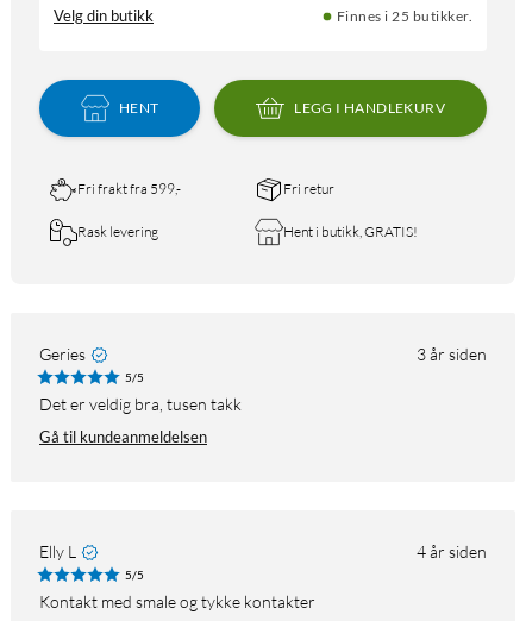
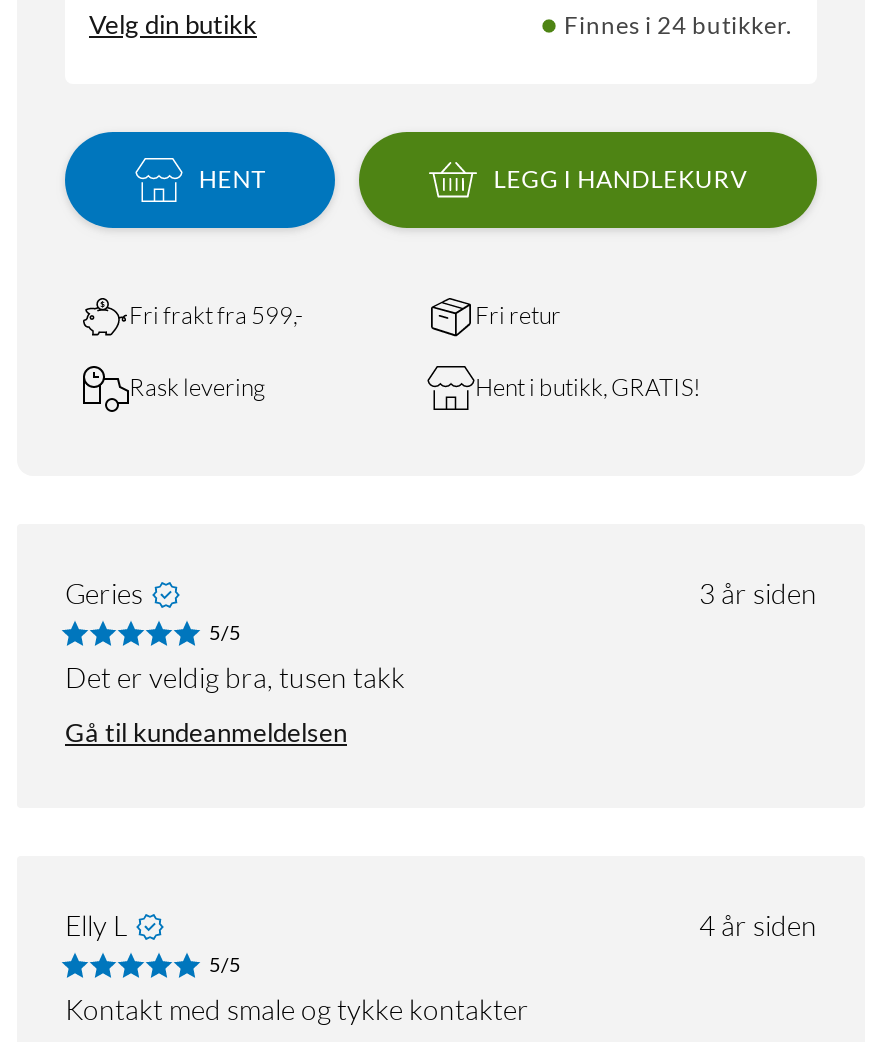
[336,7,472,24] Finnes i 25 butikker. -> [564,11,793,41] Finnes i 24 butikker.

